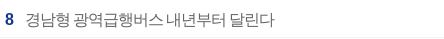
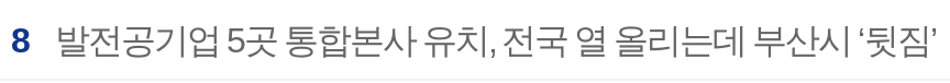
[25,11,274,28] 경남형 광역급행버스 내년부터 달린다 -> [55,22,937,59] 발전공기업 5곳 통합본사 유치, 전국 열 올리는데 부산시 ‘뒷짐’

